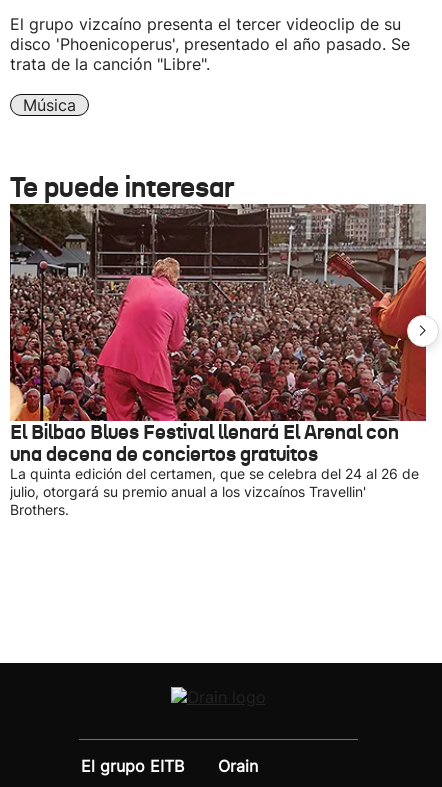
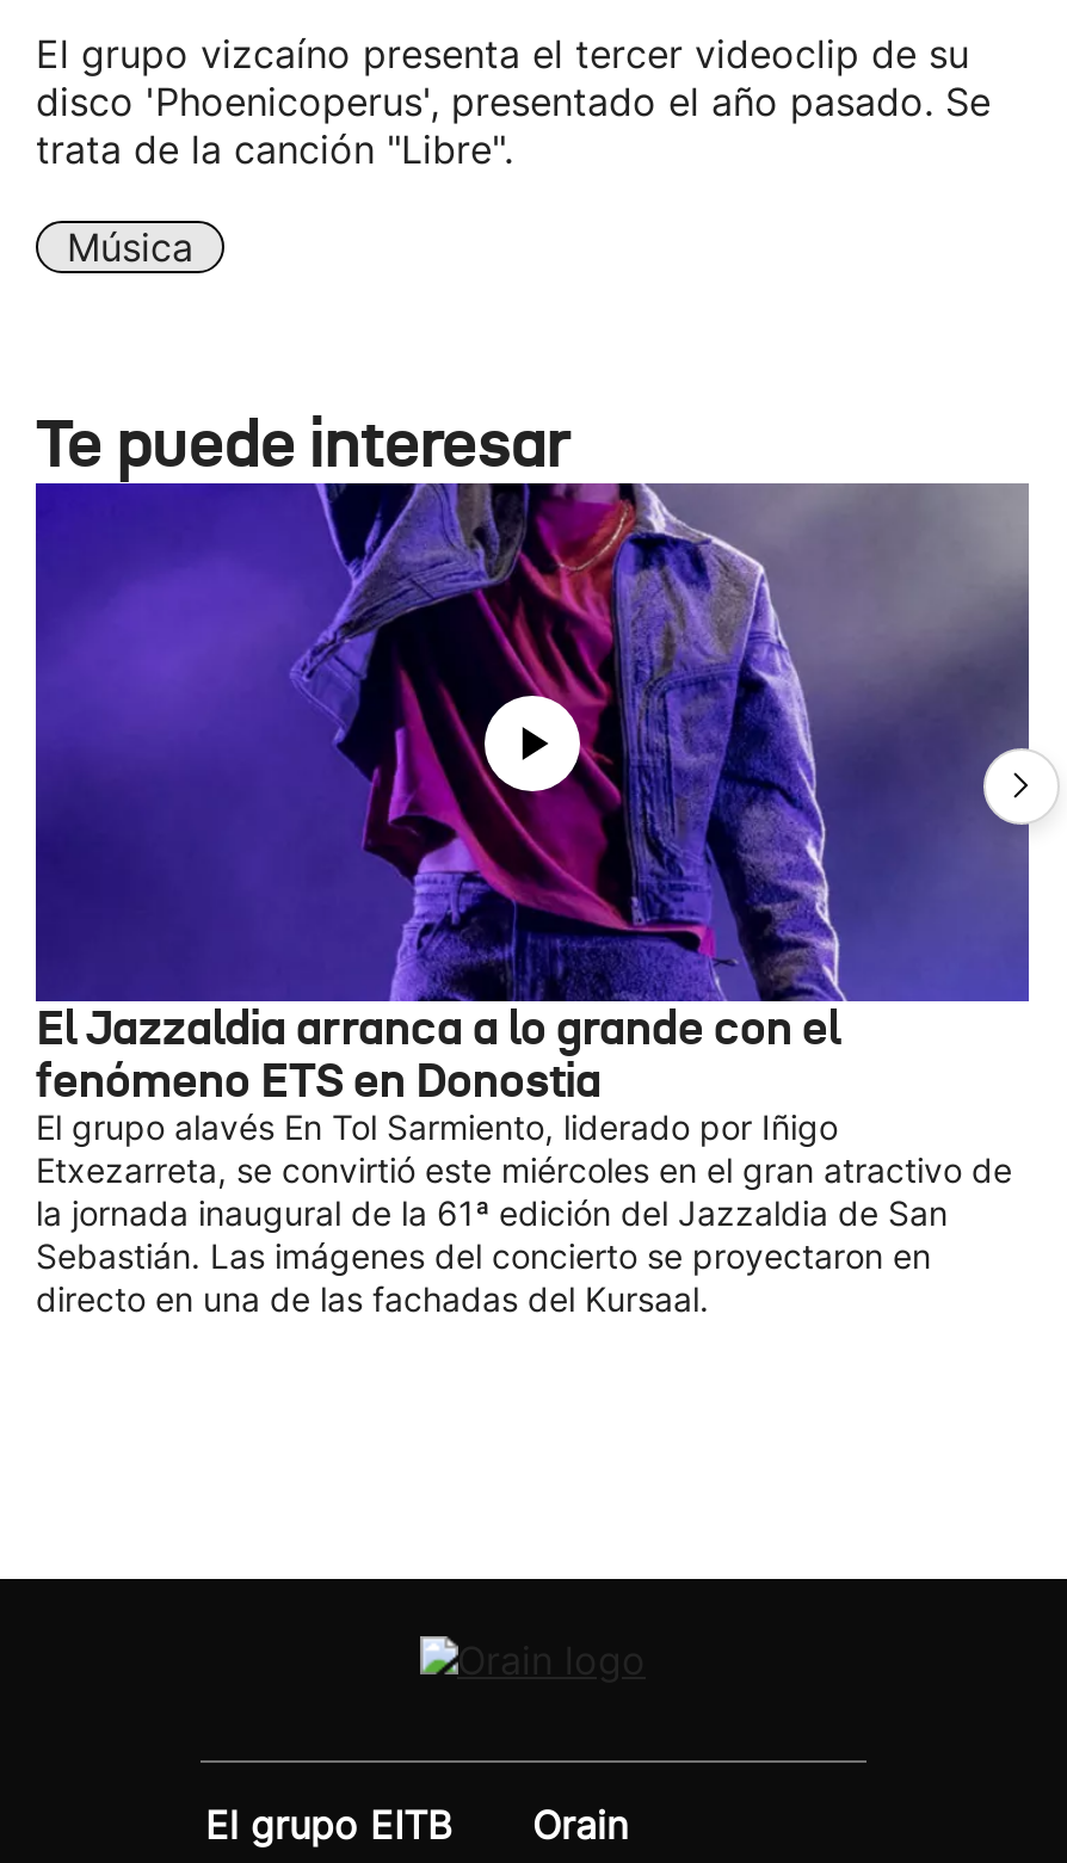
[9,203,427,518] [image] | El Bilbao Blues Festival llenará El Arenal con | una decena de conciertos gratuitos | La quinta edición del certamen, que se celebra del 24 al 26 de | julio, otorgará su premio anual a los vizcaínos Travellin' | Brothers. -> [33,483,1031,1319] [image] | El Jazzaldia arranca a lo grande con el | fenómeno ETS en Donostia | El grupo alavés En Tol Sarmiento, liderado por Iñigo | Etxezarreta, se convirtió este miércoles en el gran atractivo de | la jornada inaugural de la 61ª edición del Jazzaldia de San | Sebastián. Las imágenes del concierto se proyectaron en | directo en una de las fachadas del Kursaal.

